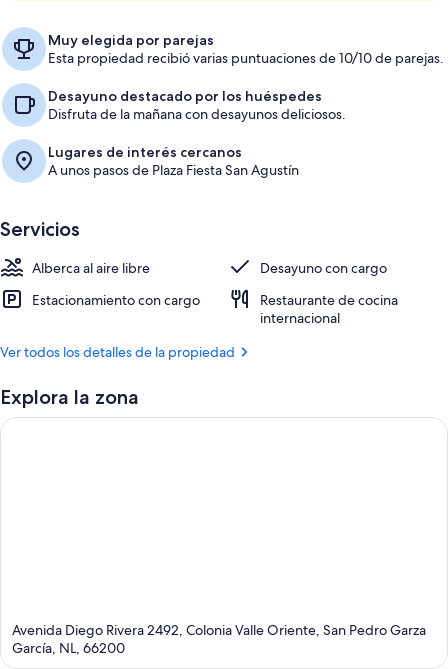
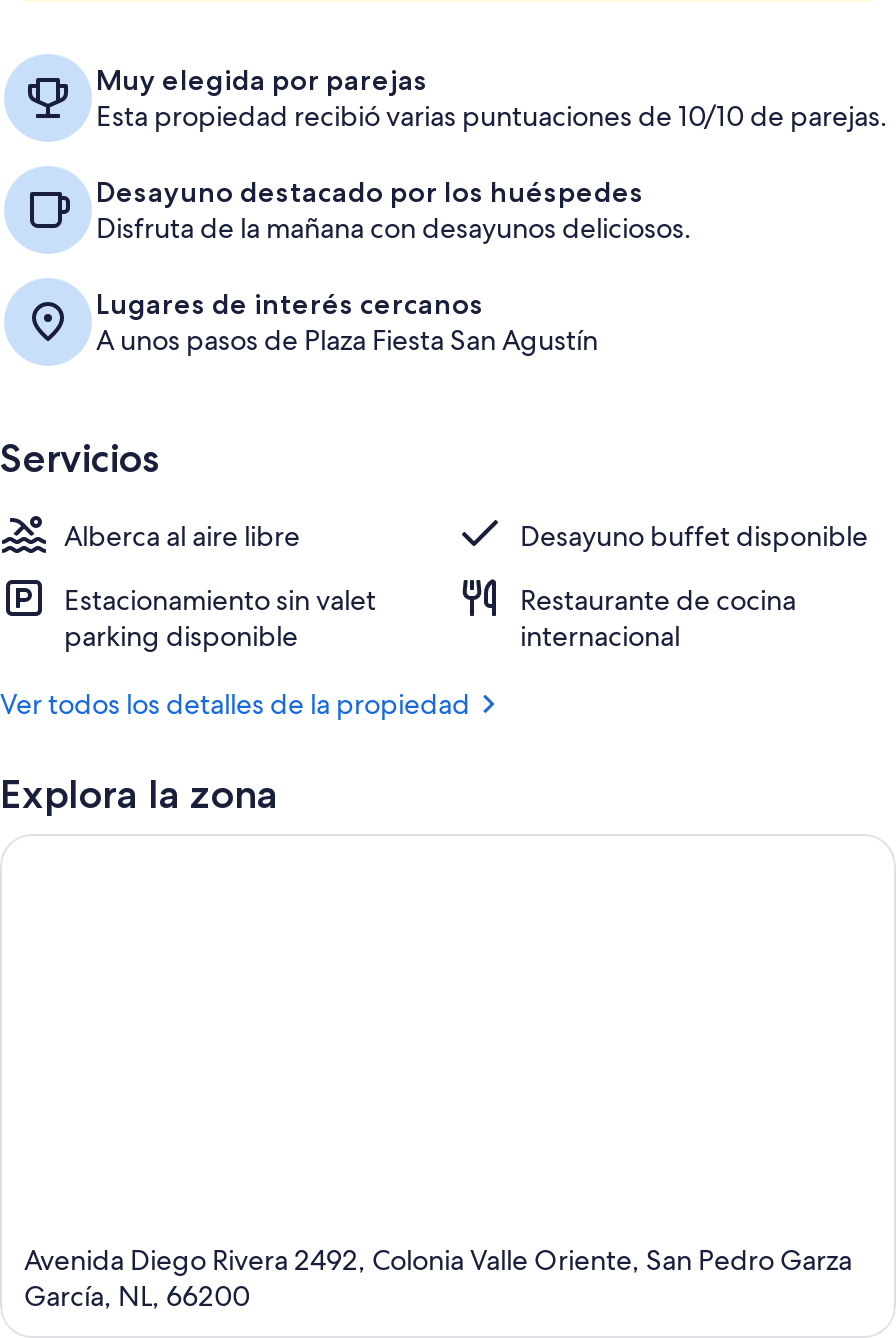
[260,259,387,277] Desayuno con cargo -> [520,518,868,554] Desayuno buffet disponible
[32,291,200,309] Estacionamiento con cargo -> [64,582,376,654] Estacionamiento sin valet | parking disponible

